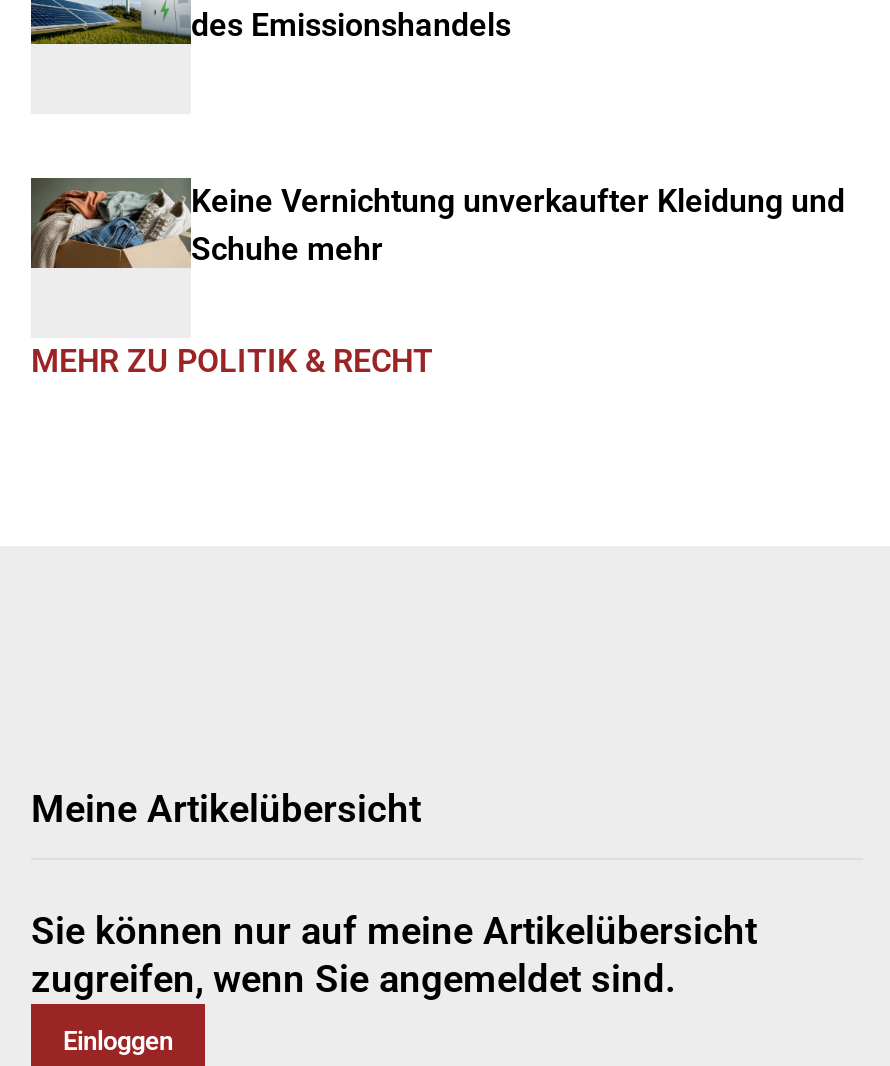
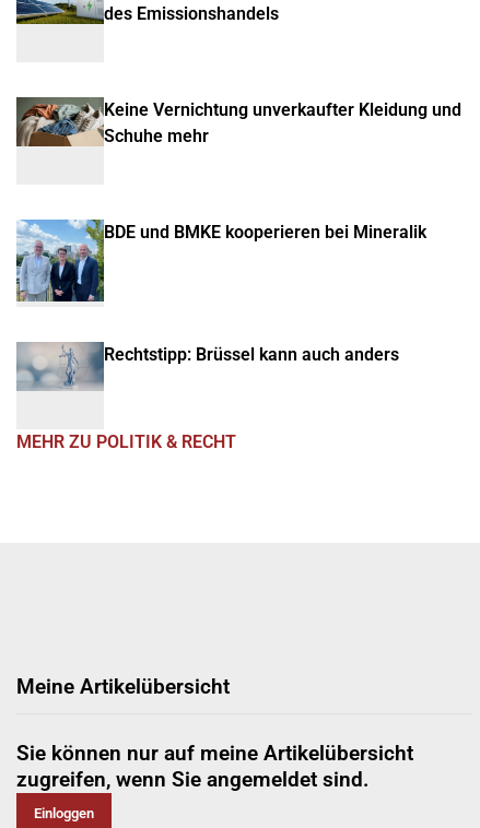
none -> [15,218,426,303] [image] | BDE und BMKE kooperieren bei Mineralik
none -> [16,342,399,391] [image] | Rechtstipp: Brüssel kann auch anders

